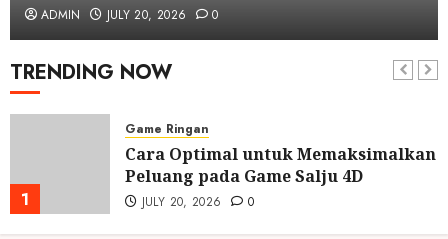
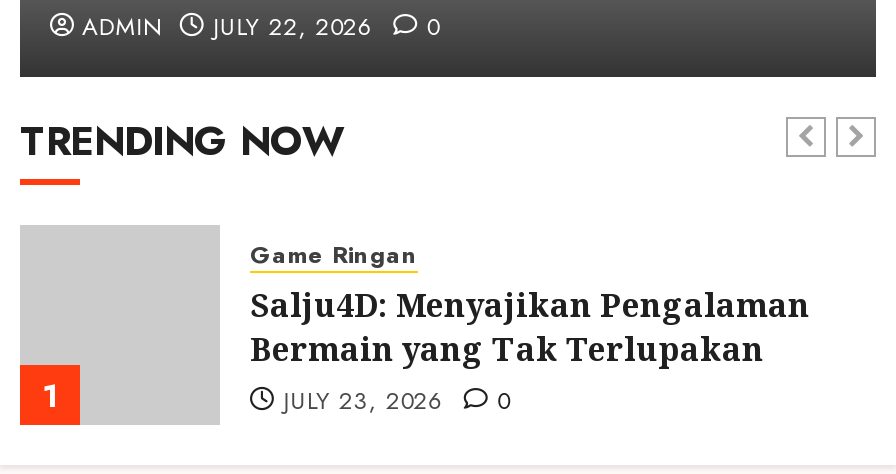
[41,6,219,24] ADMIN JULY 20, 2026 0 -> [82,9,440,45] ADMIN JULY 22, 2026 0
[125,143,436,211] Cara Optimal untuk Memaksimalkan | Peluang pada Game Salju 4D | JULY 20, 2026 -> [250,283,810,419] Salju4D: Menyajikan Pengalaman | Bermain yang Tak Terlupakan | JULY 23, 2026

